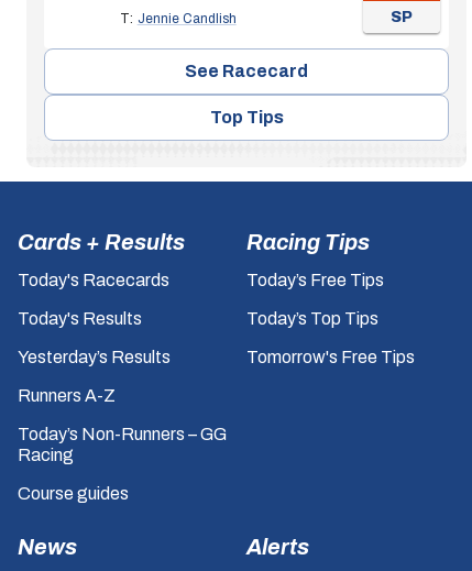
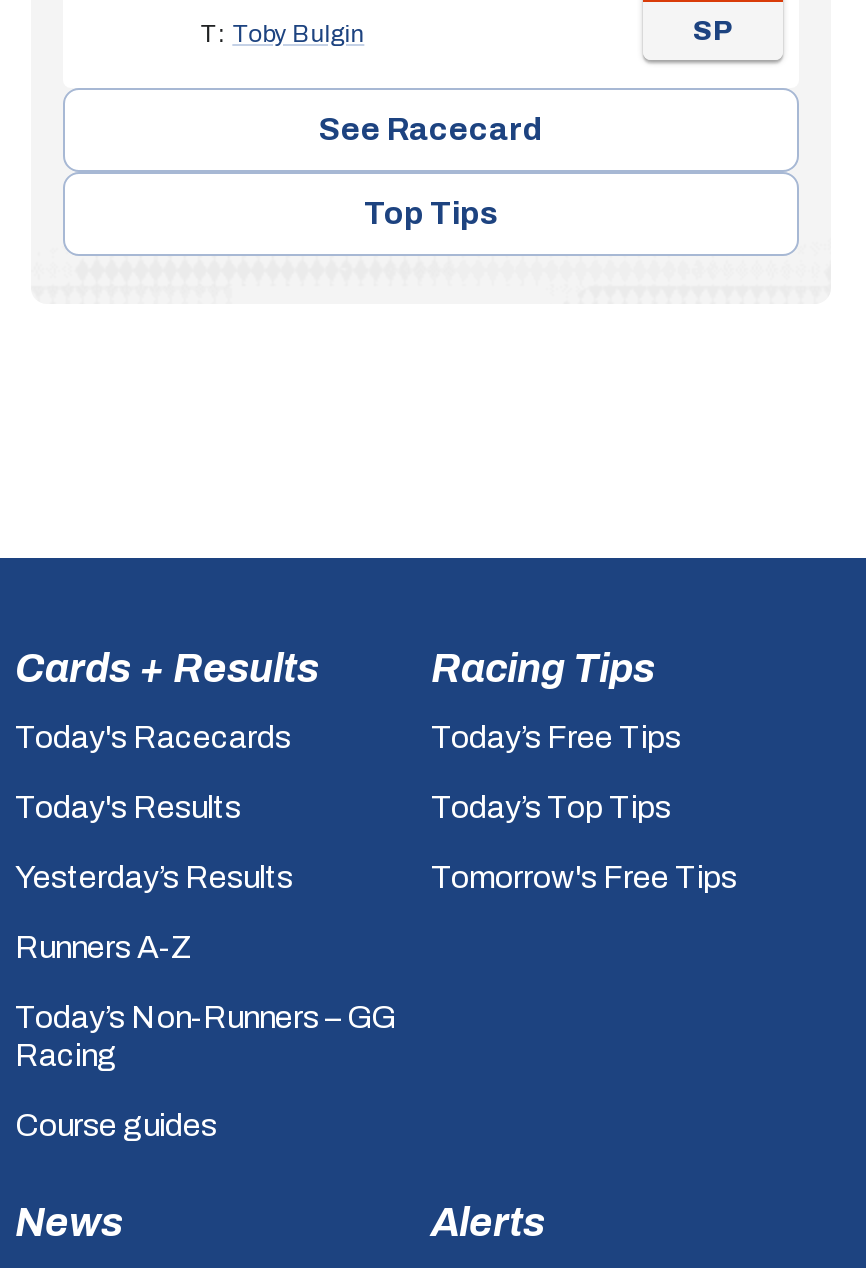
[120,11,236,26] T: Jennie Candlish -> [200,20,364,48] T: Toby Bulgin

